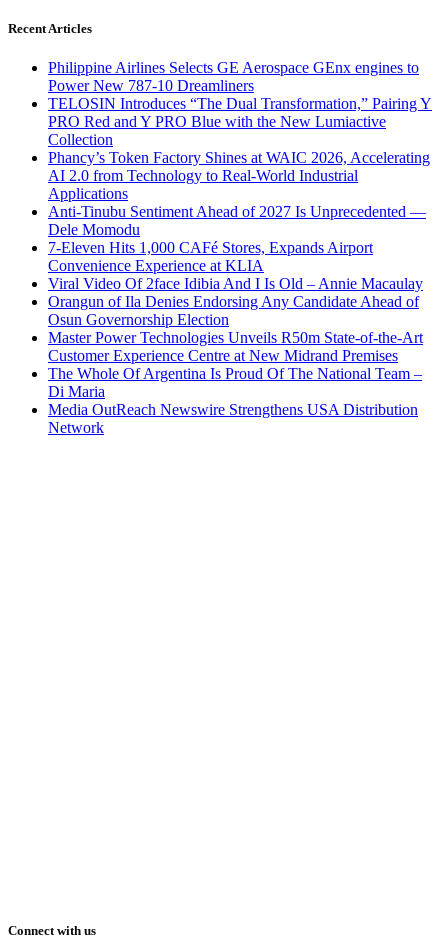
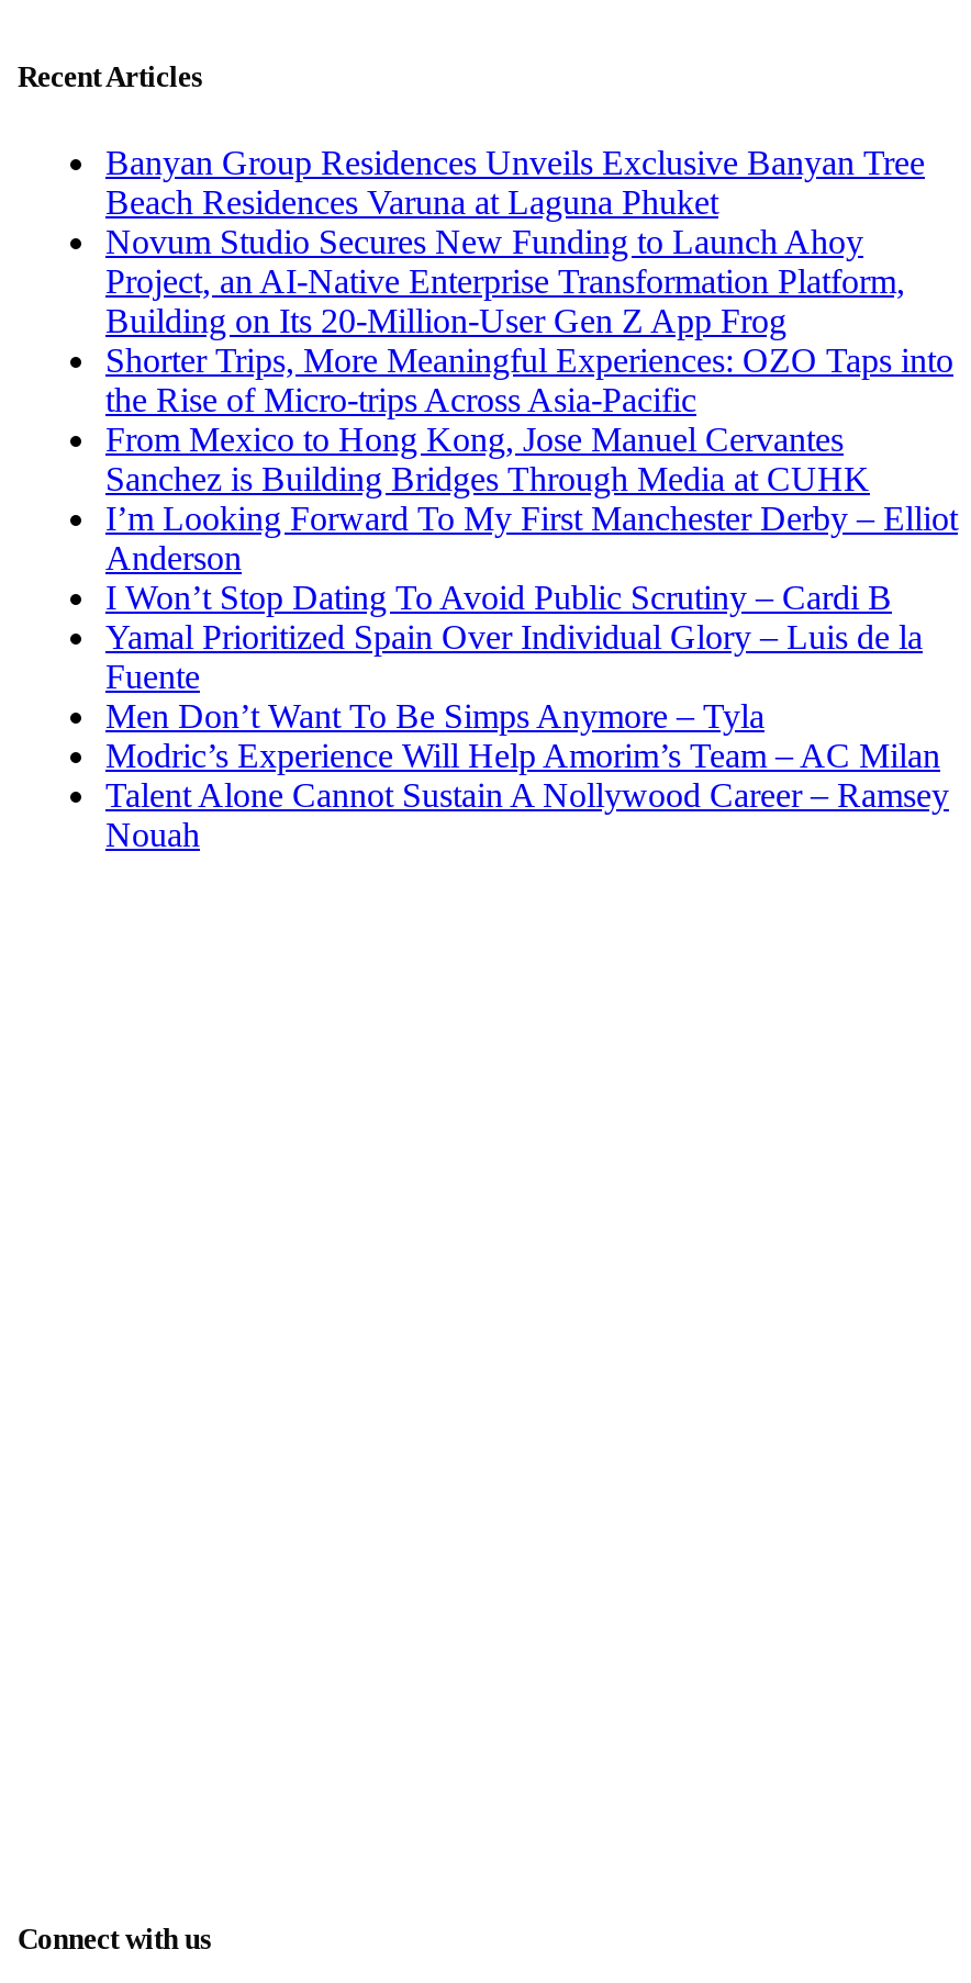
[48,59,432,436] Philippine Airlines Selects GE Aerospace GEnx engines to | Power New 787-10 Dreamliners | TELOSIN Introduces “The Dual Transformation,” Pairing Y | PRO Red and Y PRO Blue with the New Lumiactive | Collection | Phancy’s Token Factory Shines at WAIC 2026, Accelerating | AI 2.0 from Technology to Real-World Industrial | Applications | Anti-Tinubu Sentiment Ahead of 2027 Is Unprecedented — | Dele Momodu | 7-Eleven Hits 1,000 CAFé Stores, Expands Airport | Convenience Experience at KLIA | Viral Video Of 2face Idibia And I Is Old – Annie Macaulay | Orangun of Ila Denies Endorsing Any Candidate Ahead of | Osun Governorship Election | Master Power Technologies Unveils R50m State-of-the-Art | Customer Experience Centre at New Midrand Premises | The Whole Of Argentina Is Proud Of The National Team – | Di Maria | Media OutReach Newswire Strengthens USA Distribution | Network -> [105,144,958,853] Banyan Group Residences Unveils Exclusive Banyan Tree | Beach Residences Varuna at Laguna Phuket | Novum Studio Secures New Funding to Launch Ahoy | Project, an AI-Native Enterprise Transformation Platform, | Building on Its 20-Million-User Gen Z App Frog | Shorter Trips, More Meaningful Experiences: OZO Taps into | the Rise of Micro-trips Across Asia-Pacific | From Mexico to Hong Kong, Jose Manuel Cervantes | Sanchez is Building Bridges Through Media at CUHK | I’m Looking Forward To My First Manchester Derby – Elliot | Anderson | I Won’t Stop Dating To Avoid Public Scrutiny – Cardi B | Yamal Prioritized Spain Over Individual Glory – Luis de la | Fuente | Men Don’t Want To Be Simps Anymore – Tyla | Modric’s Experience Will Help Amorim’s Team – AC Milan | Talent Alone Cannot Sustain A Nollywood Career – Ramsey | Nouah

